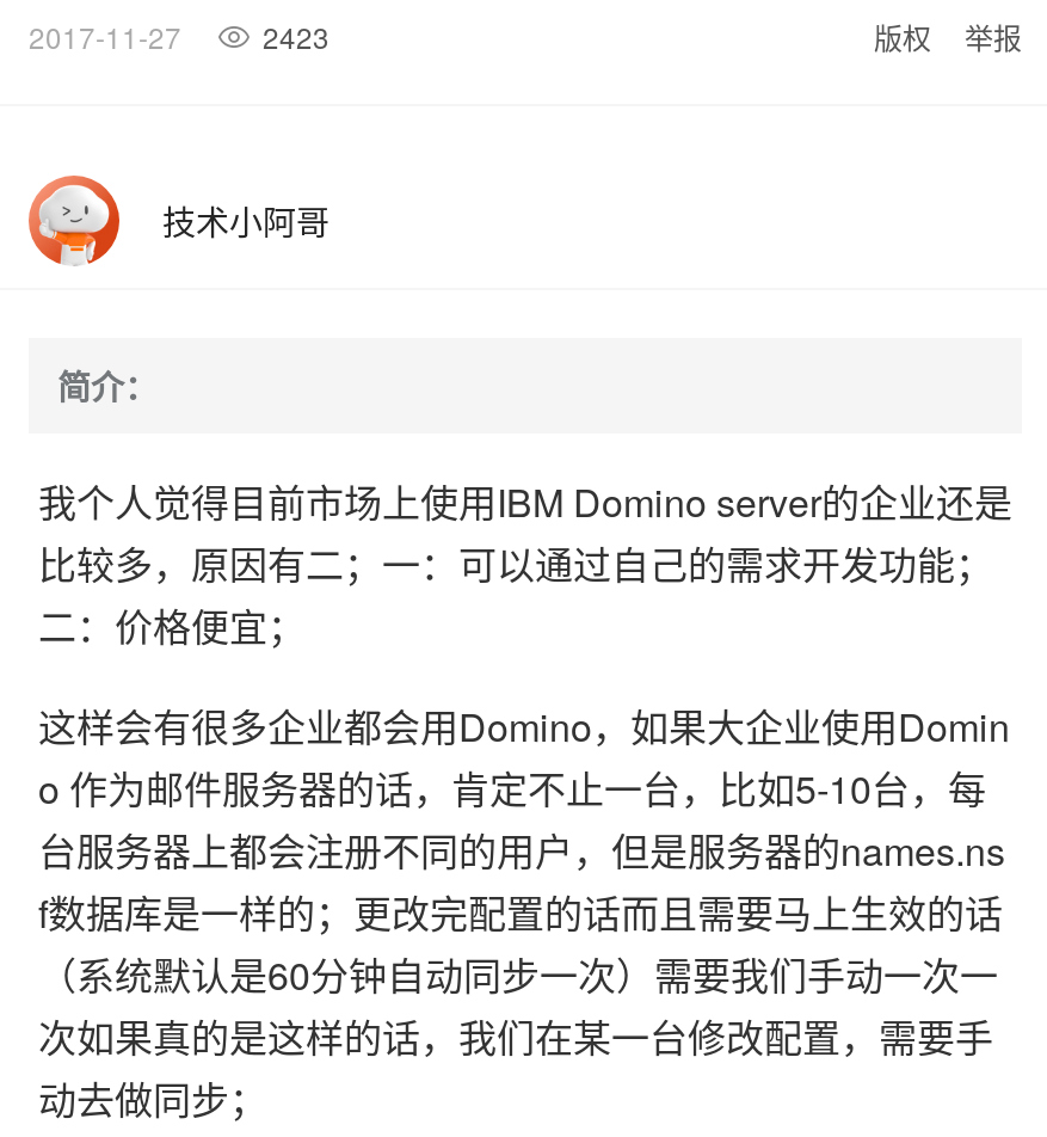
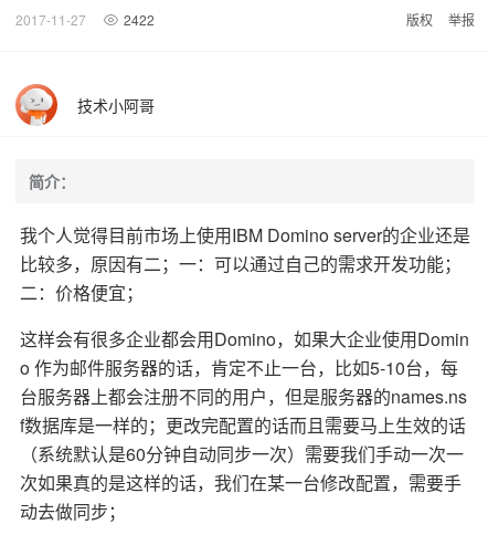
[29,16,330,56] 2017-11-27 2423 -> [15,10,155,29] 2017-11-27 2422

